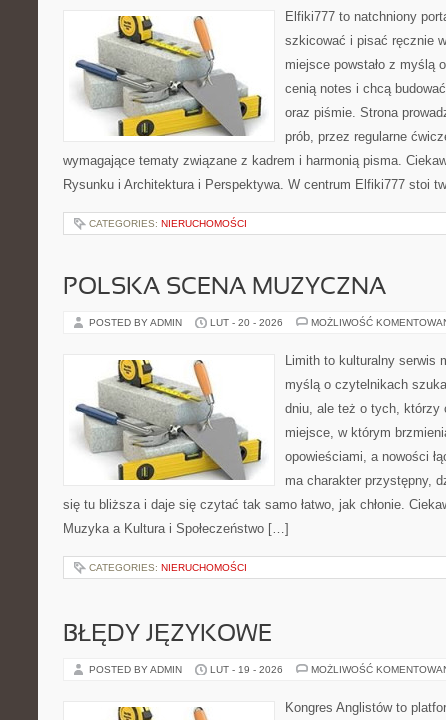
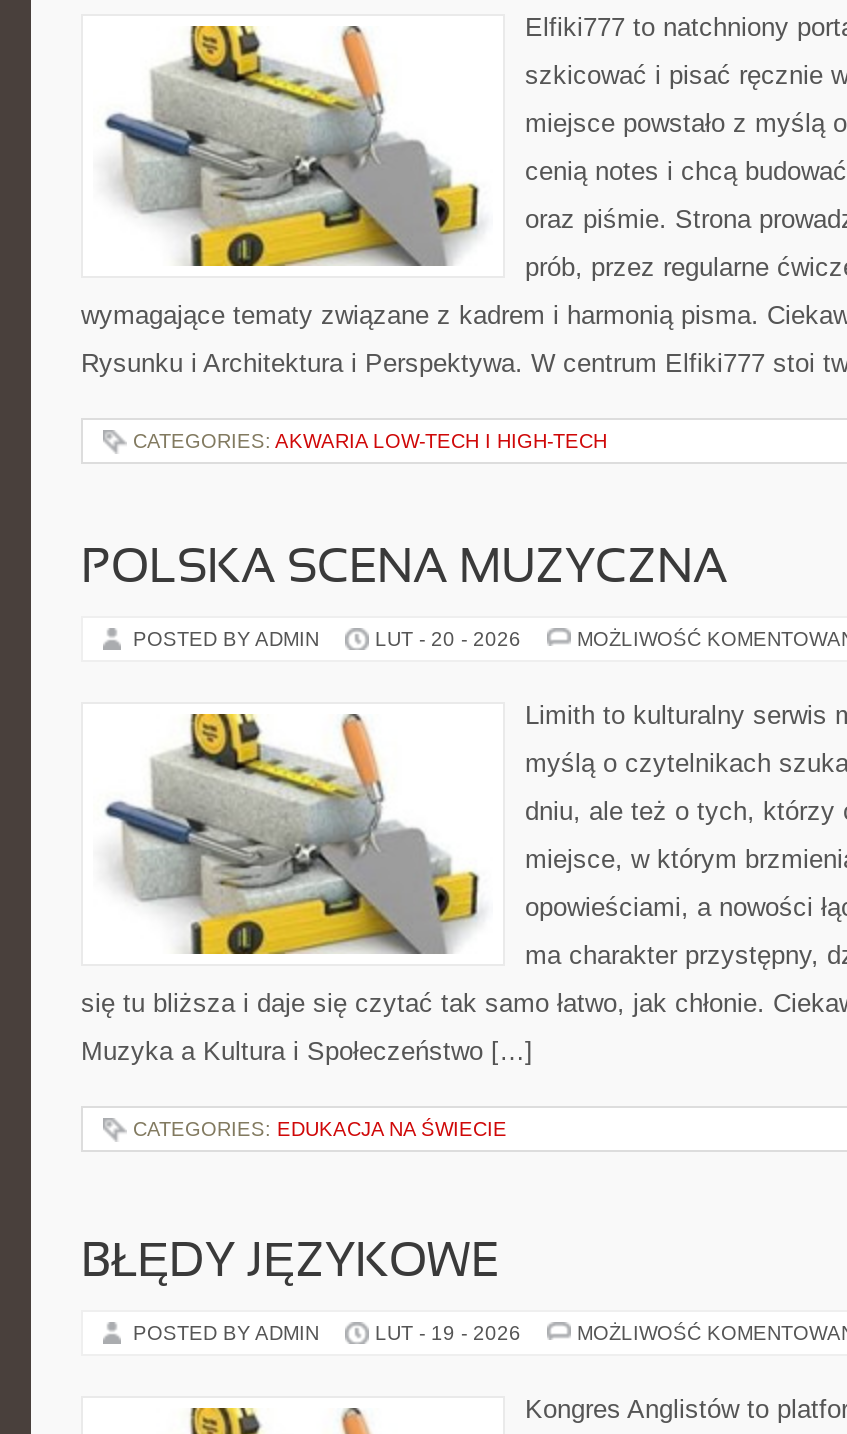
[89,218,247,229] CATEGORIES: NIERUCHOMOŚCI -> [133,430,607,452] CATEGORIES: AKWARIA LOW-TECH I HIGH-TECH
[89,562,247,573] CATEGORIES: NIERUCHOMOŚCI -> [133,1118,507,1140] CATEGORIES: EDUKACJA NA ŚWIECIE

